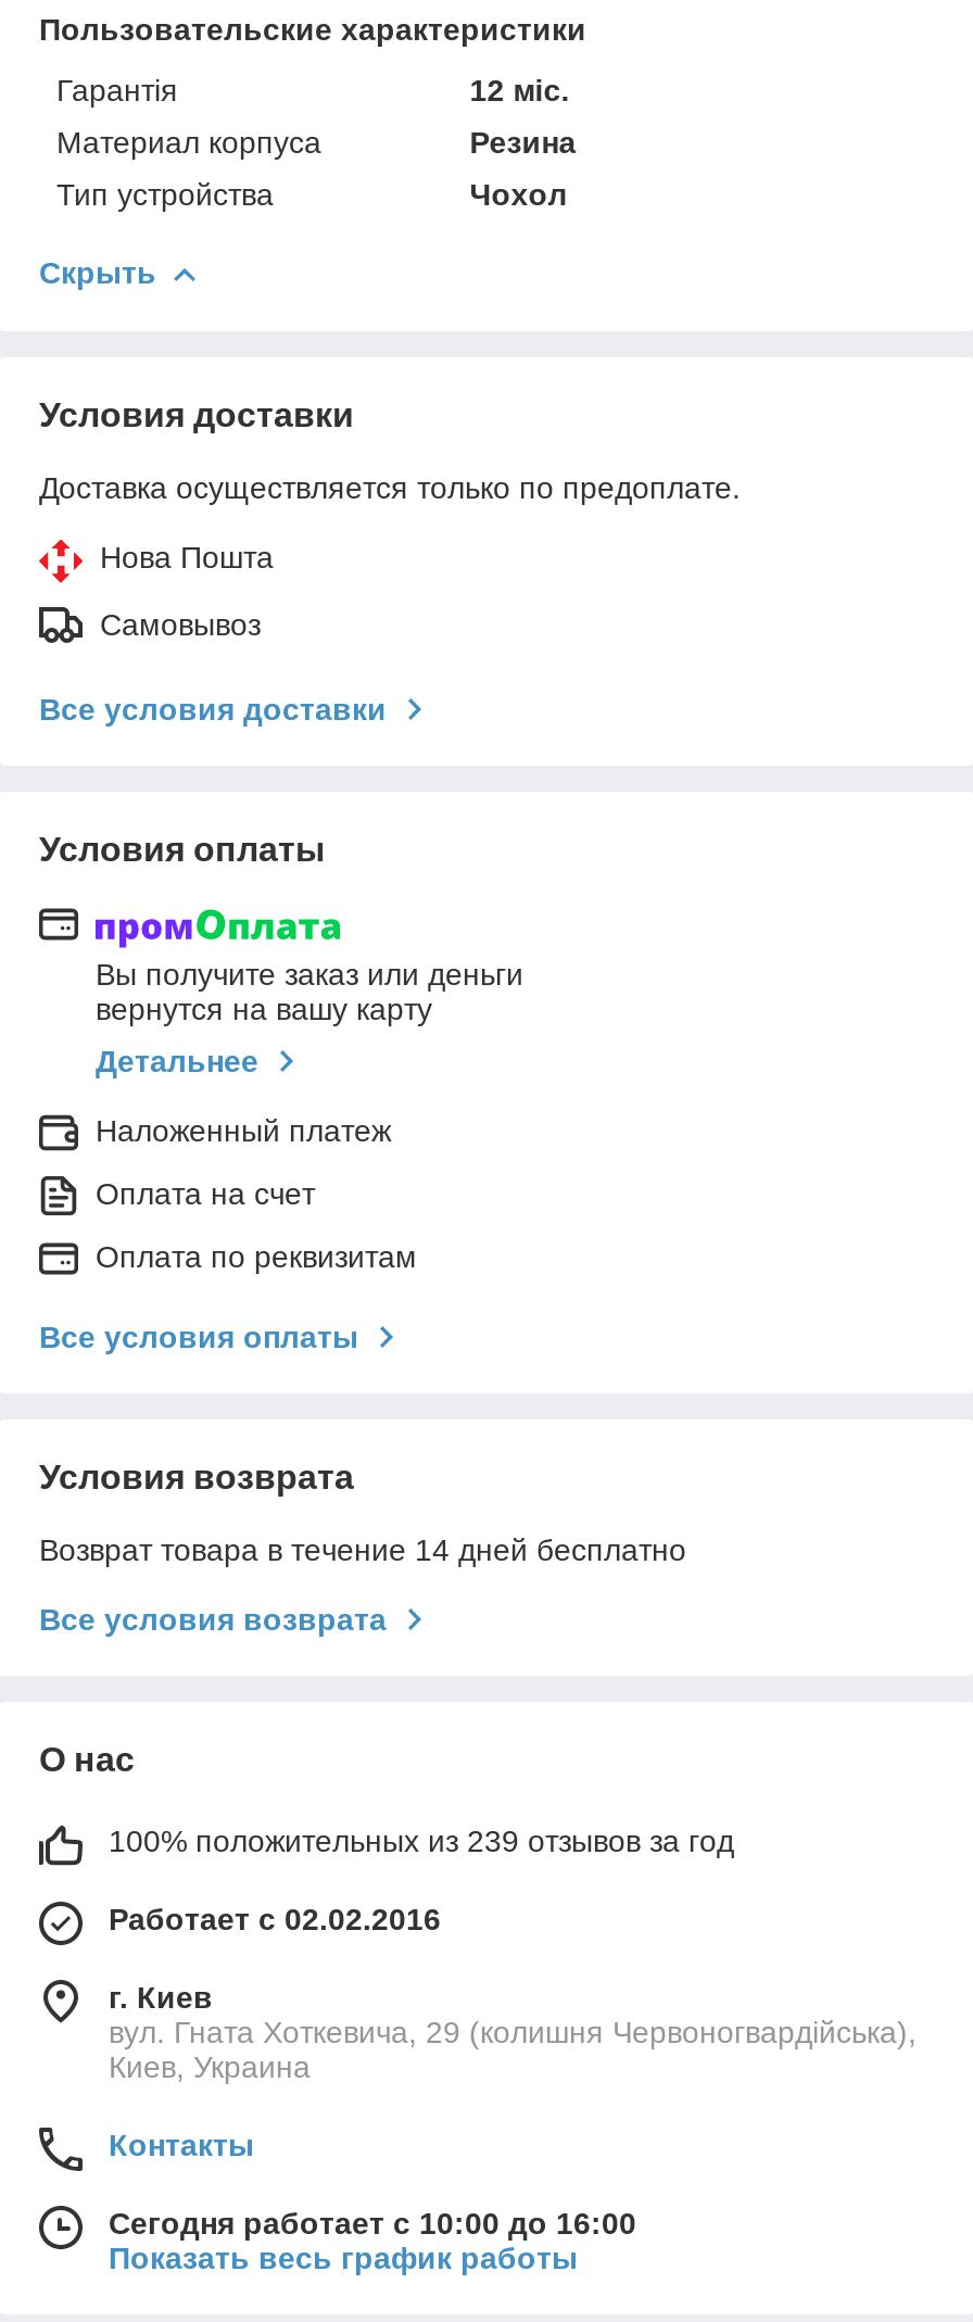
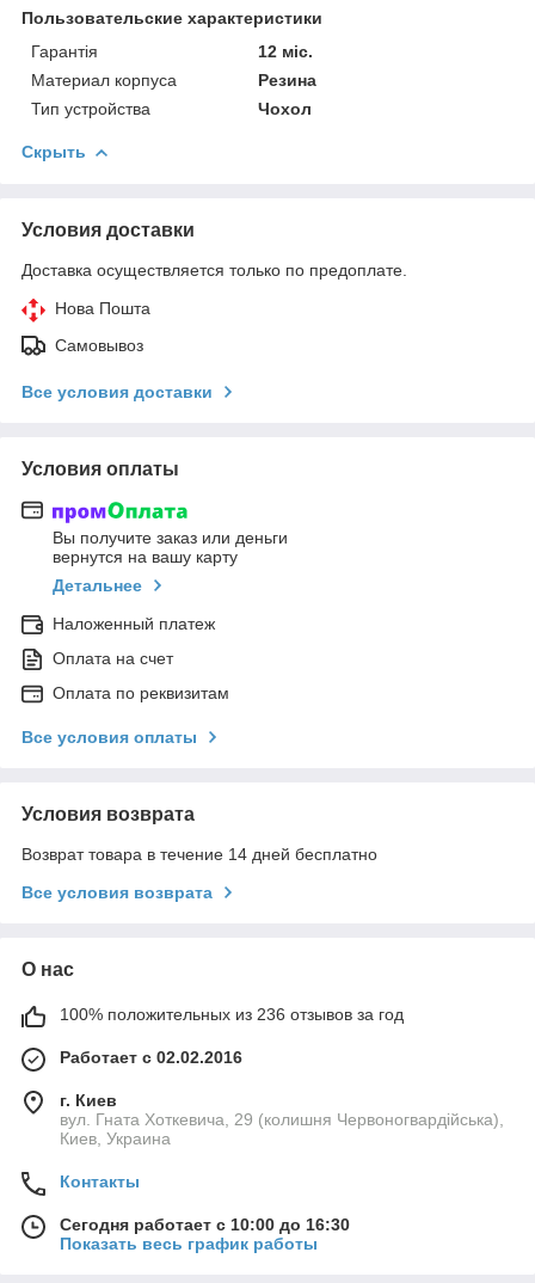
[109,1824,734,1859] 100% положительных из 239 отзывов за год -> [60,1005,404,1024] 100% положительных из 236 отзывов за год
[109,2206,636,2241] Сегодня работает с 10:00 до 16:00 -> [60,1215,350,1234] Сегодня работает с 10:00 до 16:30

